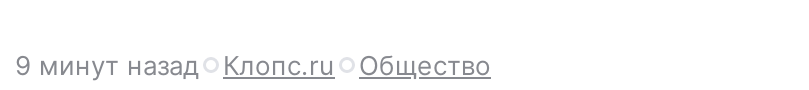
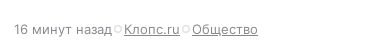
[15,48,199,80] 9 минут назад -> [14,21,112,37] 16 минут назад

